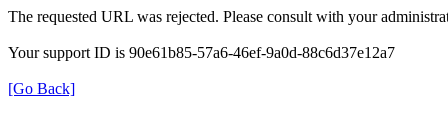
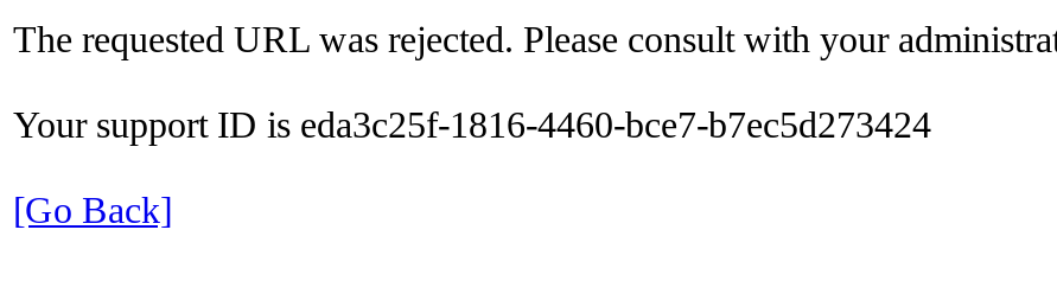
[8,44,395,61] Your support ID is 90e61b85-57a6-46ef-9a0d-88c6d37e12a7 -> [13,104,931,145] Your support ID is eda3c25f-1816-4460-bce7-b7ec5d273424

